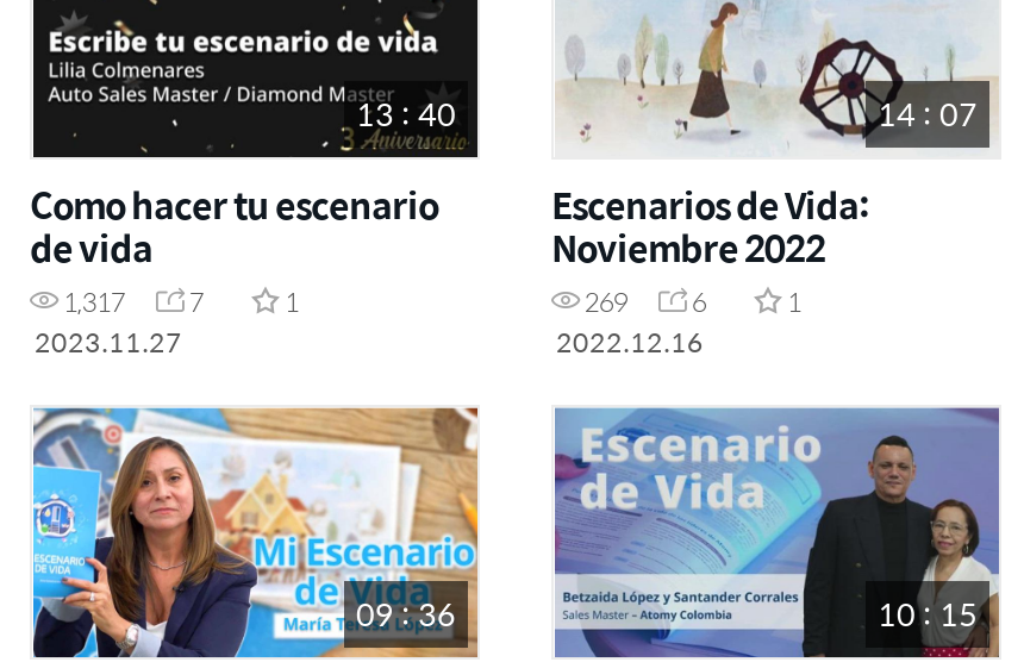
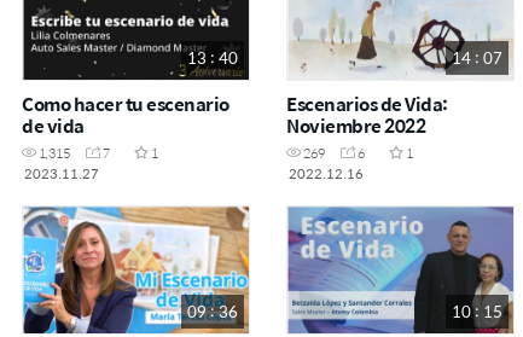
[63,280,299,321] 1,317 7 1 -> [39,142,158,163] 1,315 7 1

